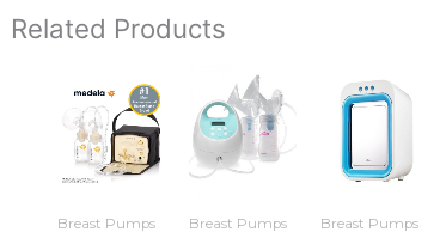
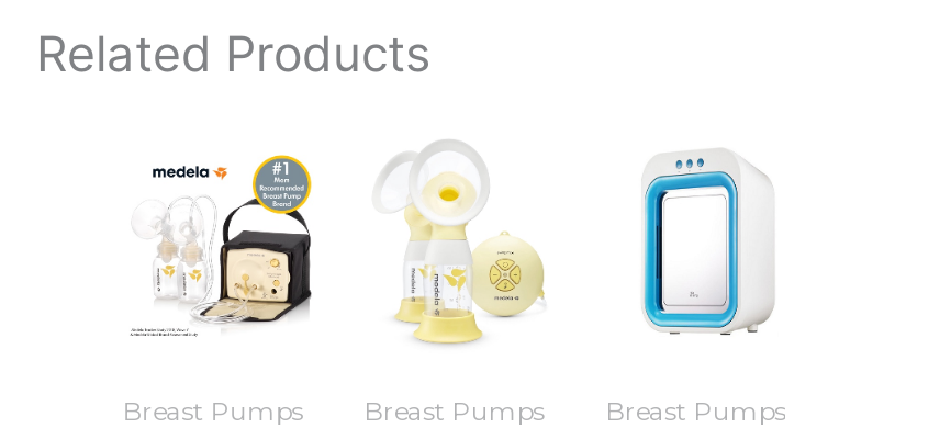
[192,74,287,187] [image] -> [372,140,546,347] [image]

